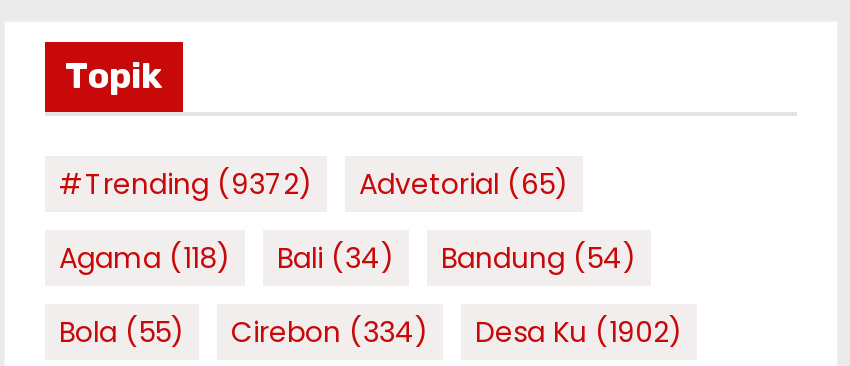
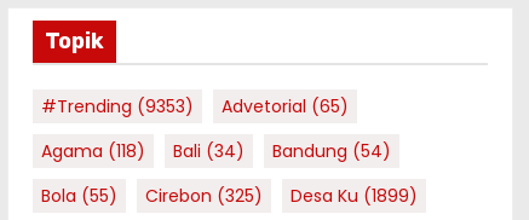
[59,163,569,203] #Trending (9372) Advetorial (65) -> [41,95,349,119] #Trending (9353) Advetorial (65)
[231,311,429,351] Cirebon (334) -> [145,184,263,208] Cirebon (325)
[475,311,683,351] Desa Ku (1902) -> [291,184,418,208] Desa Ku (1899)

